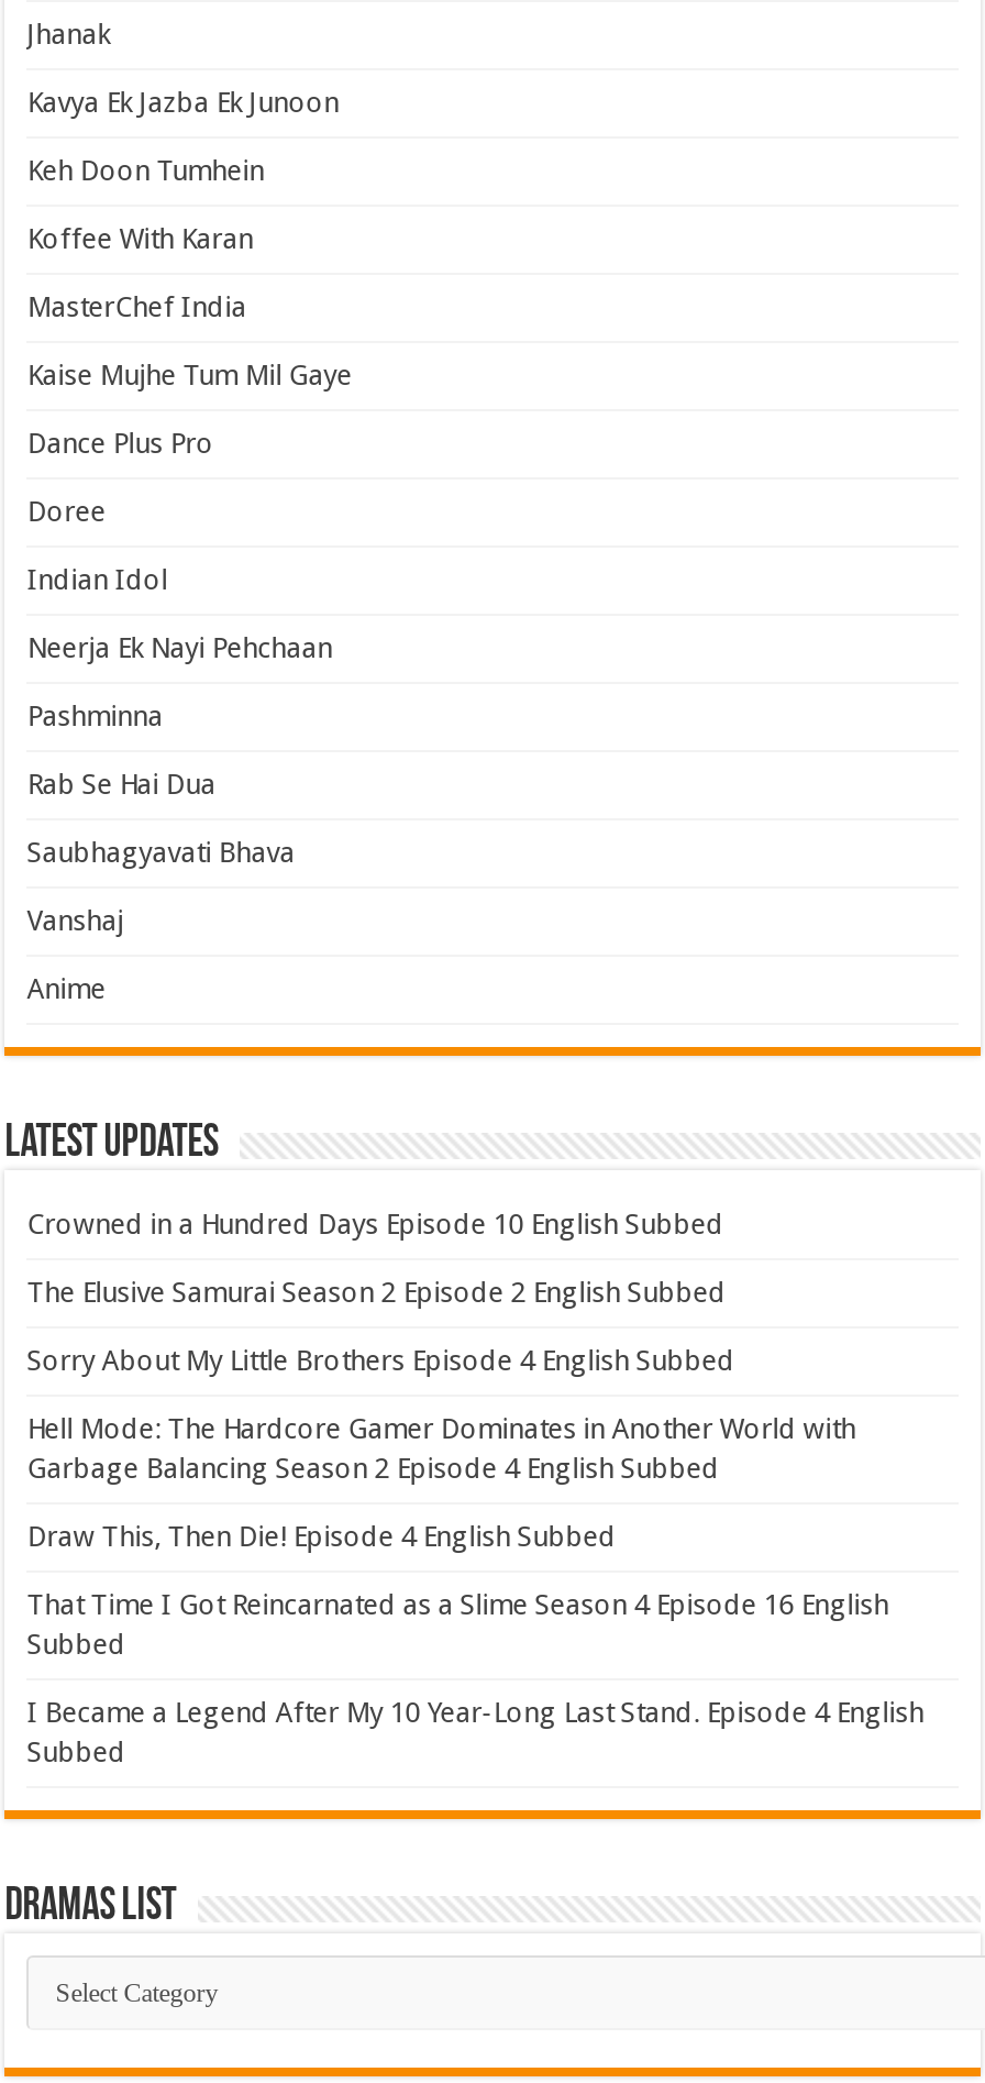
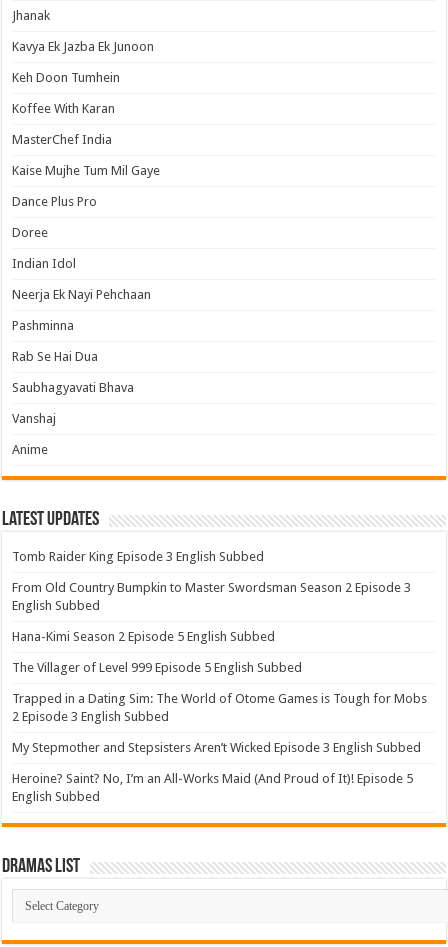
[27,1208,724,1241] Crowned in a Hundred Days Episode 10 English Subbed -> [12,549,264,564] Tomb Raider King Episode 3 English Subbed
[27,1276,726,1309] The Elusive Samurai Season 2 Episode 2 English Subbed -> [12,580,411,613] From Old Country Bumpkin to Master Swordsman Season 2 Episode 3 | English Subbed
[27,1344,735,1377] Sorry About My Little Brothers Episode 4 English Subbed -> [12,629,275,644] Hana-Kimi Season 2 Episode 5 English Subbed
[27,1412,856,1485] Hell Mode: The Hardcore Gamer Dominates in Another World with | Garbage Balancing Season 2 Episode 4 English Subbed -> [12,660,302,675] The Villager of Level 999 Episode 5 English Subbed
[27,1520,616,1553] Draw This, Then Die! Episode 4 English Subbed -> [12,691,427,724] Trapped in a Dating Sim: The World of Otome Games is Tough for Mobs | 2 Episode 3 English Subbed
[27,1588,889,1661] That Time I Got Reincarnated as a Slime Season 4 Episode 16 English | Subbed -> [12,740,421,755] My Stepmother and Stepsisters Aren’t Wicked Episode 3 English Subbed
[27,1696,924,1768] I Became a Legend After My 10 Year-Long Last Stand. Episode 4 English | Subbed -> [12,771,413,804] Heroine? Saint? No, I’m an All-Works Maid (And Proud of It)! Episode 5 | English Subbed

